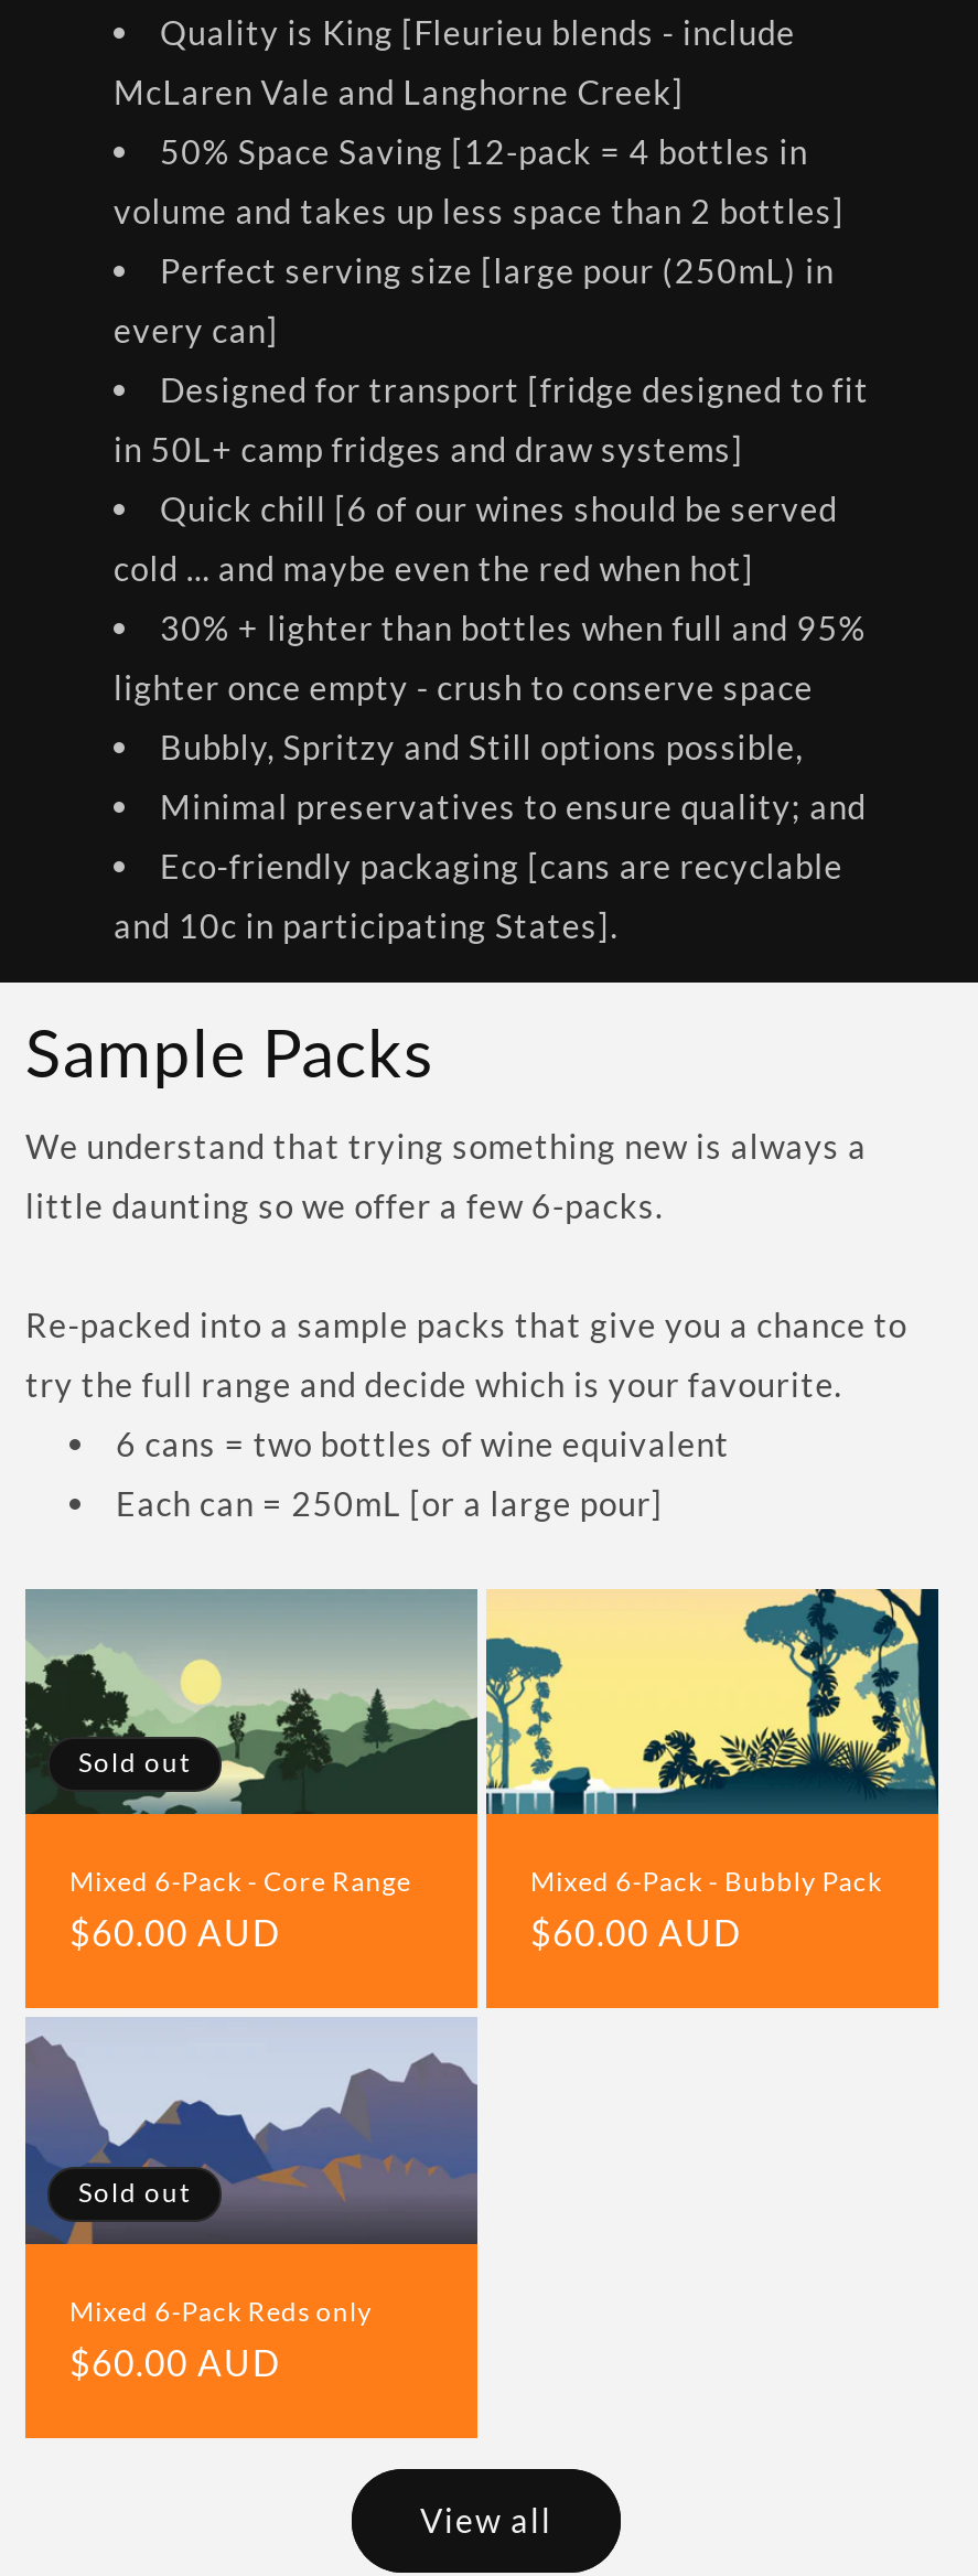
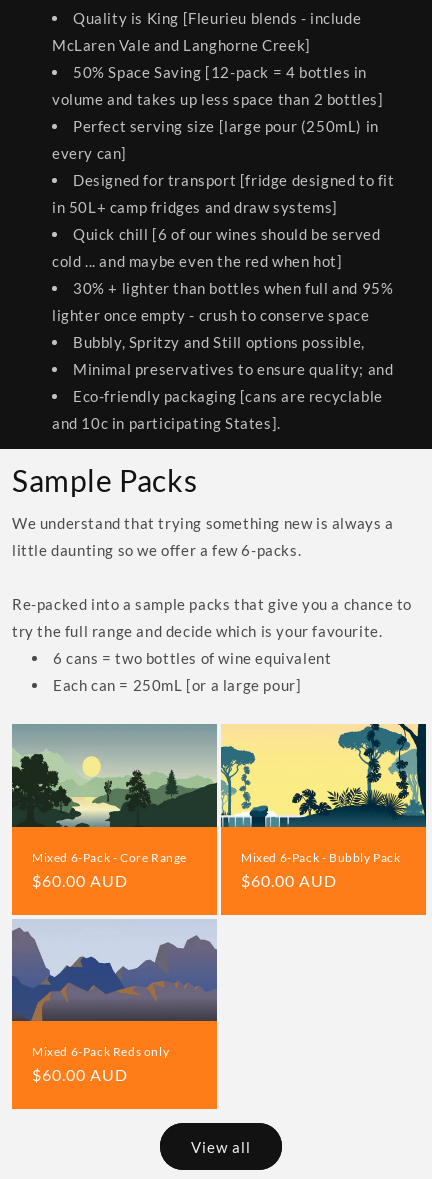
[78,1746,191,1779] Sold out -> none
[78,2175,191,2208] Sold out -> none

